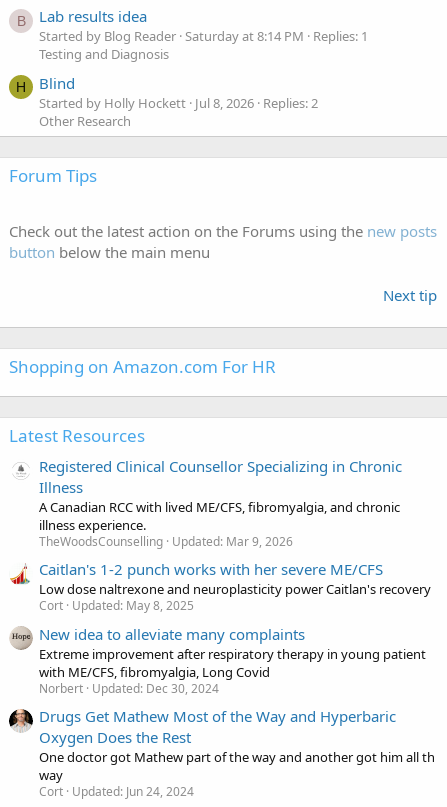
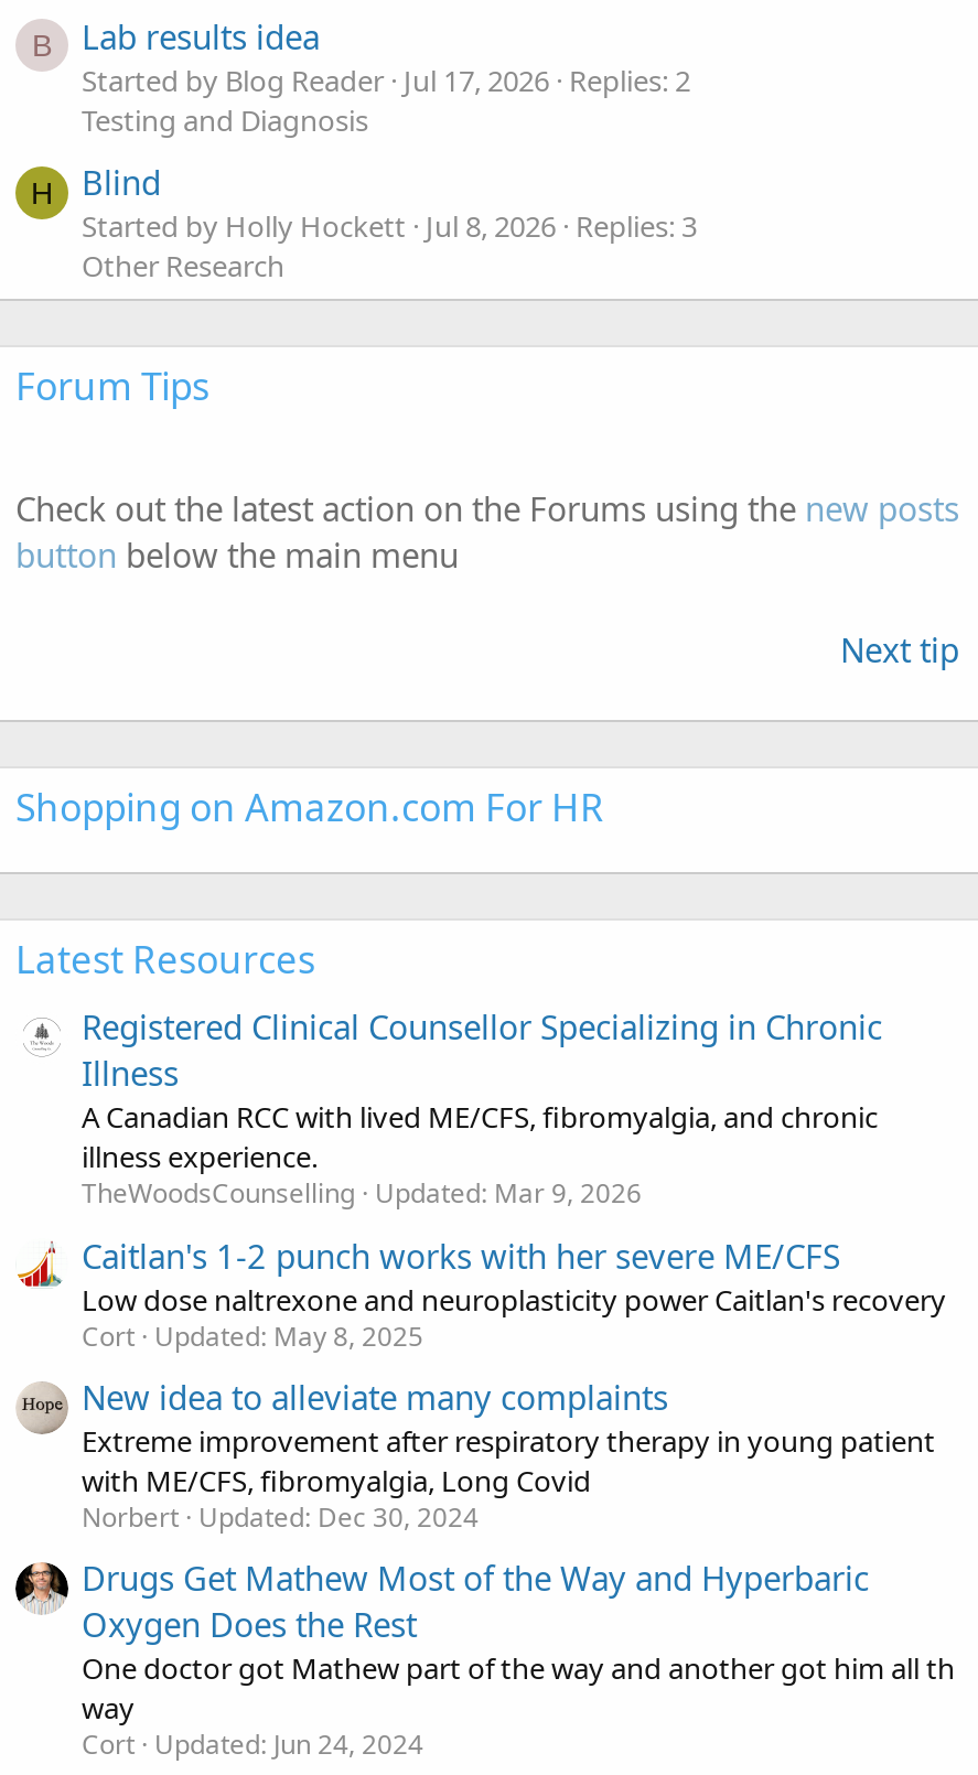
[39,27,368,45] Started by Blog Reader Saturday at 8:14 PM Replies: 1 -> [82,60,690,100] Started by Blog Reader Jul 17, 2026 Replies: 2
[39,94,318,112] Started by Holly Hockett Jul 8, 2026 Replies: 2 -> [82,207,697,246] Started by Holly Hockett Jul 8, 2026 Replies: 3

